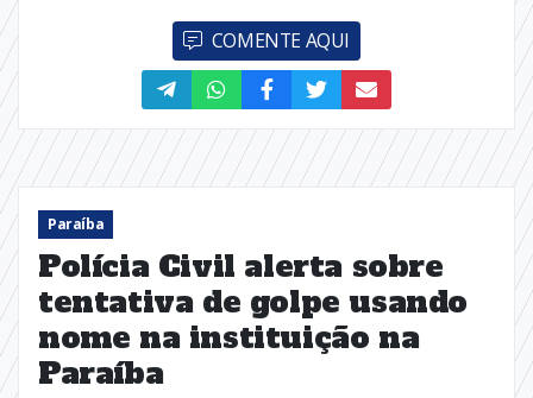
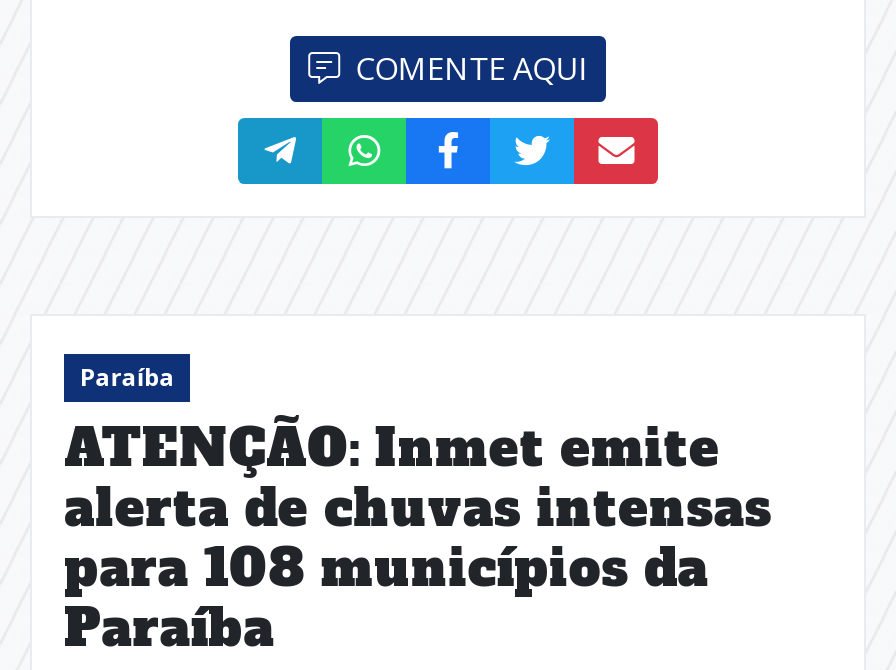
[38,246,468,357] Polícia Civil alerta sobre | tentativa de golpe usando | nome na instituição na -> [64,414,772,602] ATENÇÃO: Inmet emite | alerta de chuvas intensas | para 108 municípios da

